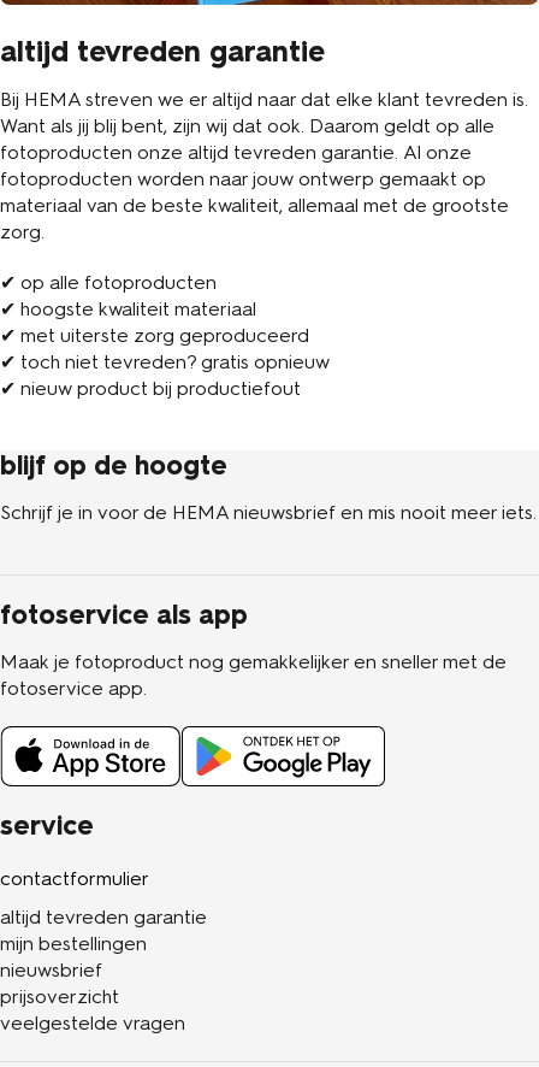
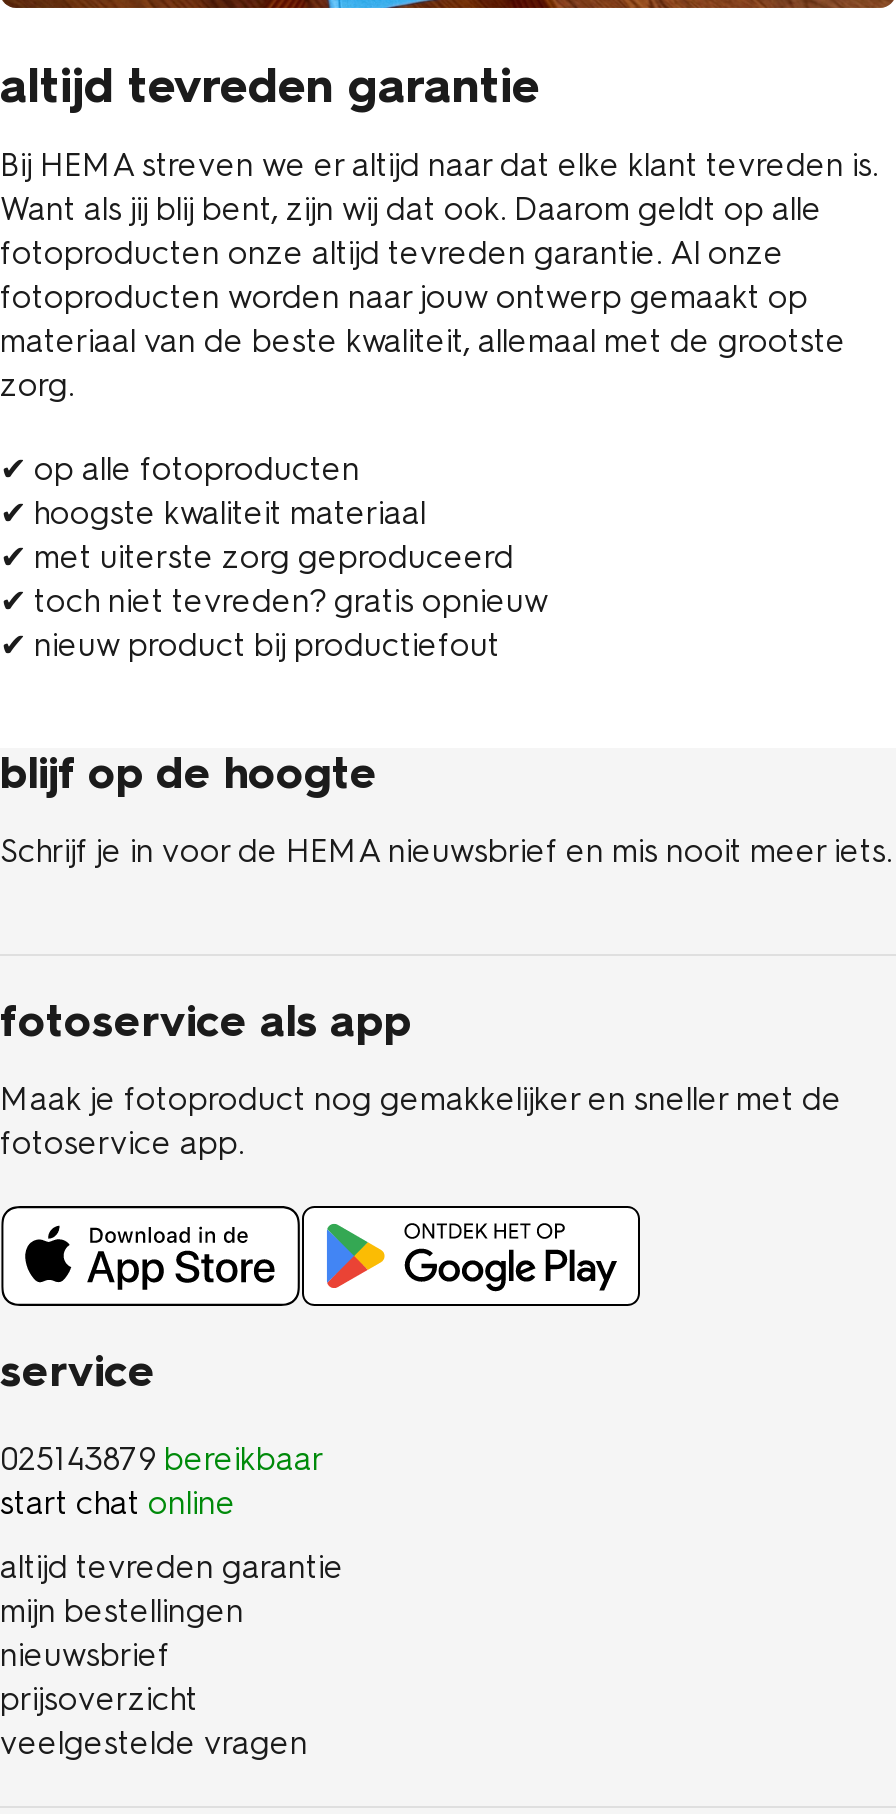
[0,867,149,890] contactformulier -> [0,1439,324,1521] 025143879 bereikbaar | start chat online

